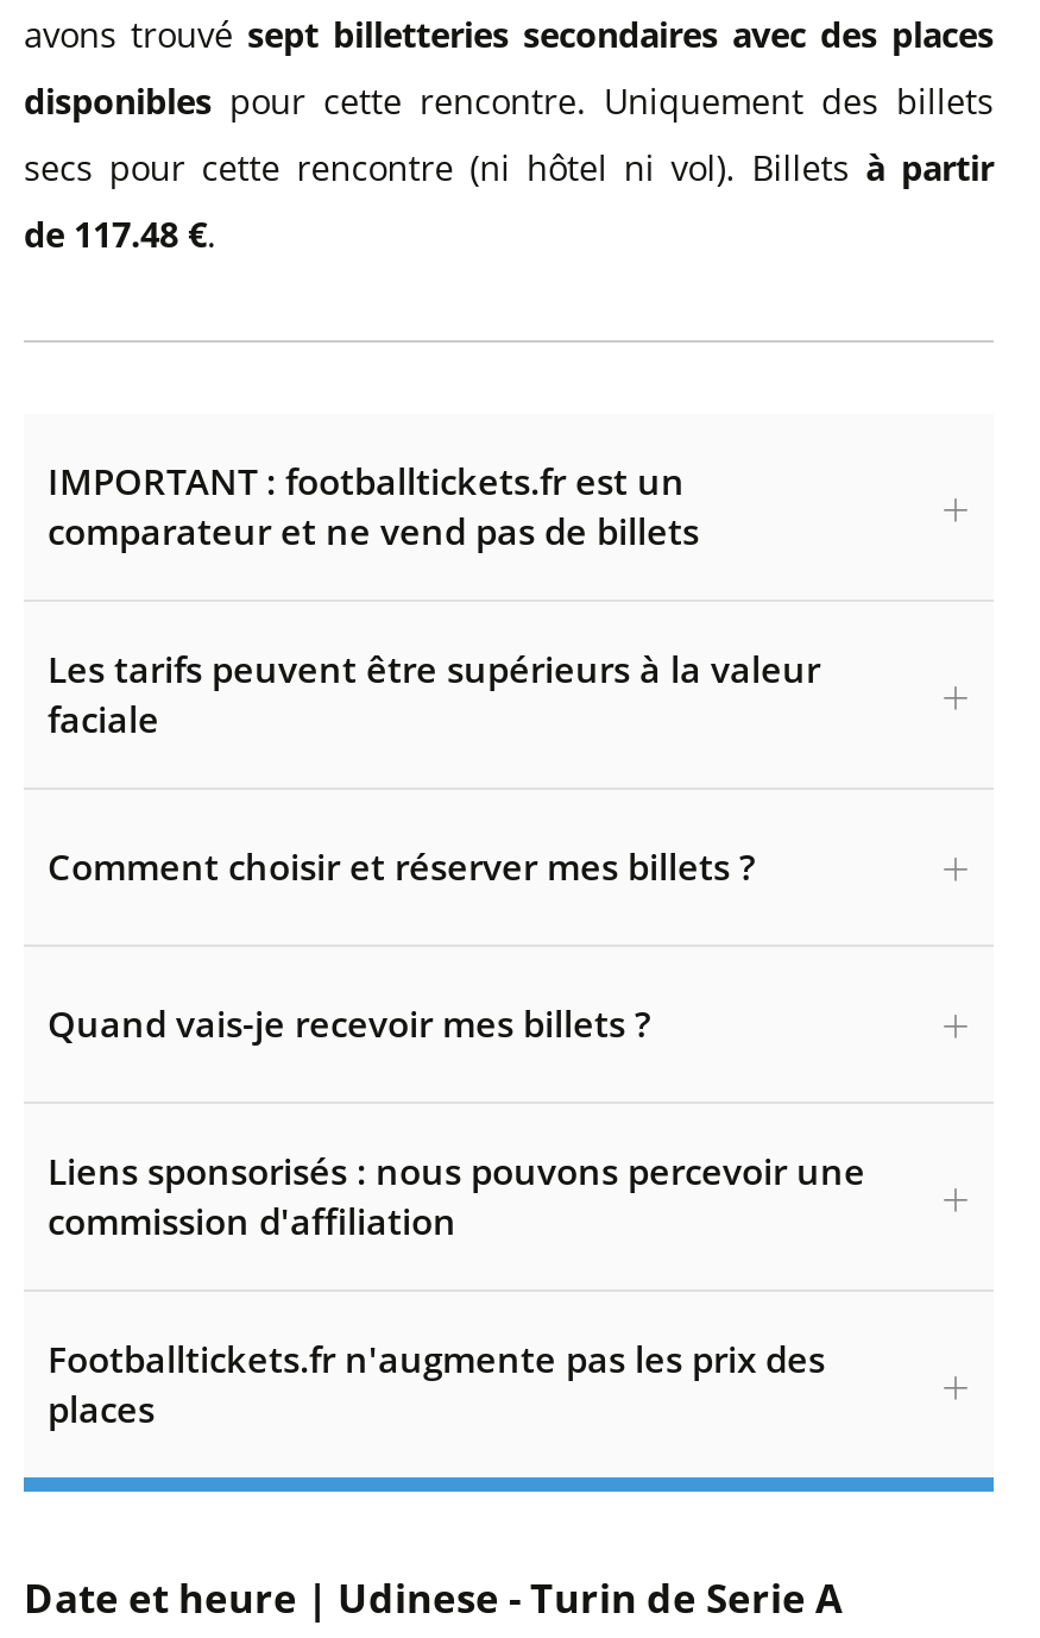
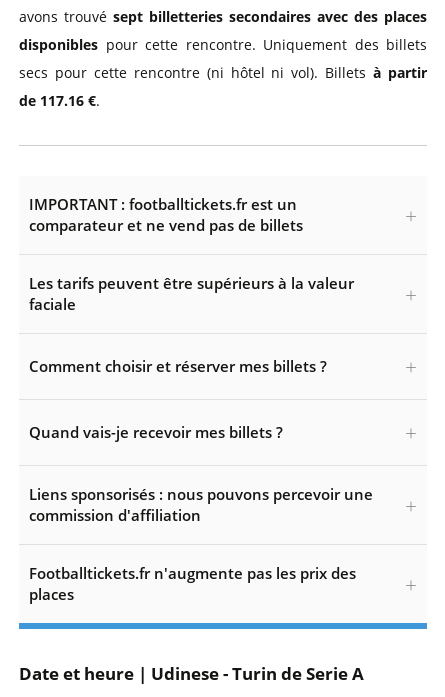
[24,212,216,257] de 117.48 €. -> [19,91,100,110] de 117.16 €.

